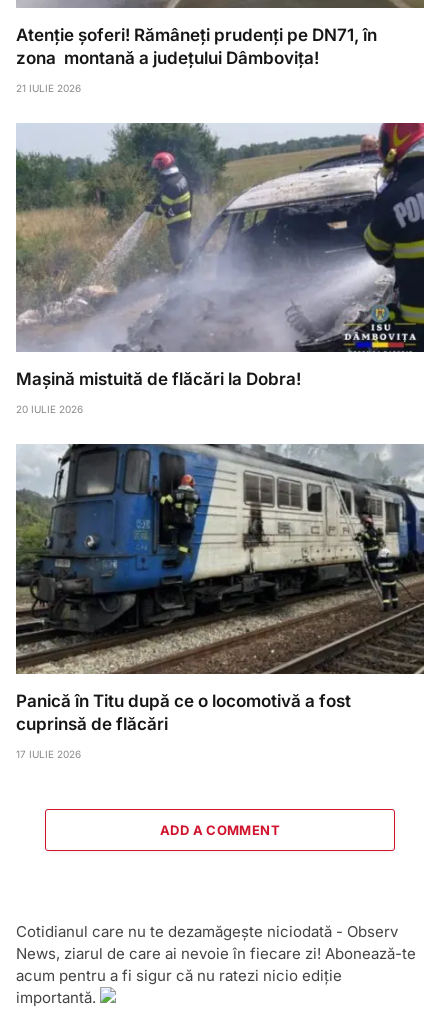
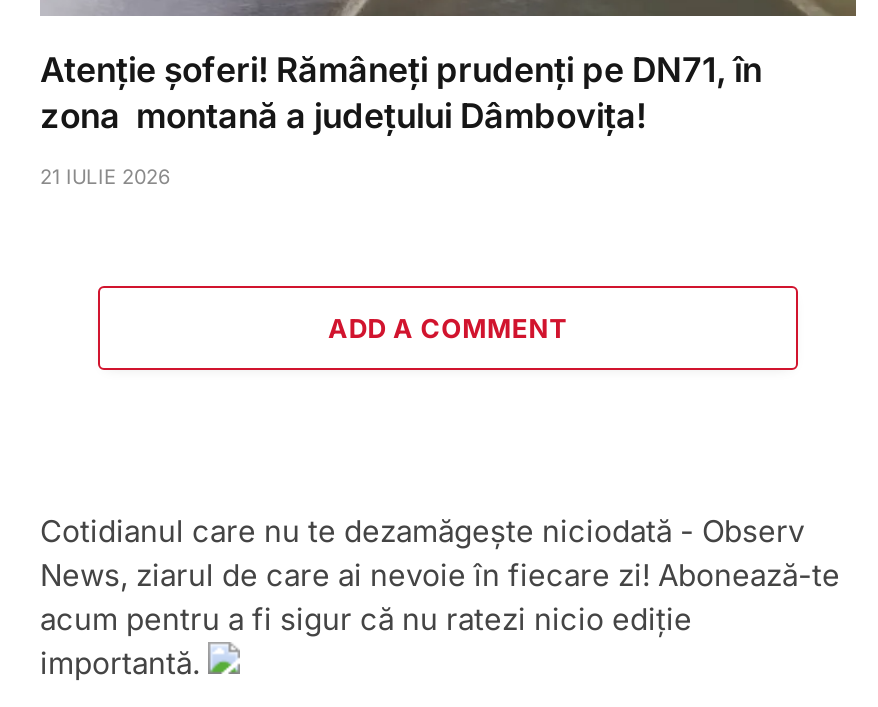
[16,122,425,415] [image] | Mașină mistuită de flăcări la Dobra! | 20 IULIE 2026 -> none
[15,443,425,760] [image] | Panică în Titu după ce o locomotivă a fost | cuprinsă de flăcări | 17 IULIE 2026 -> none

